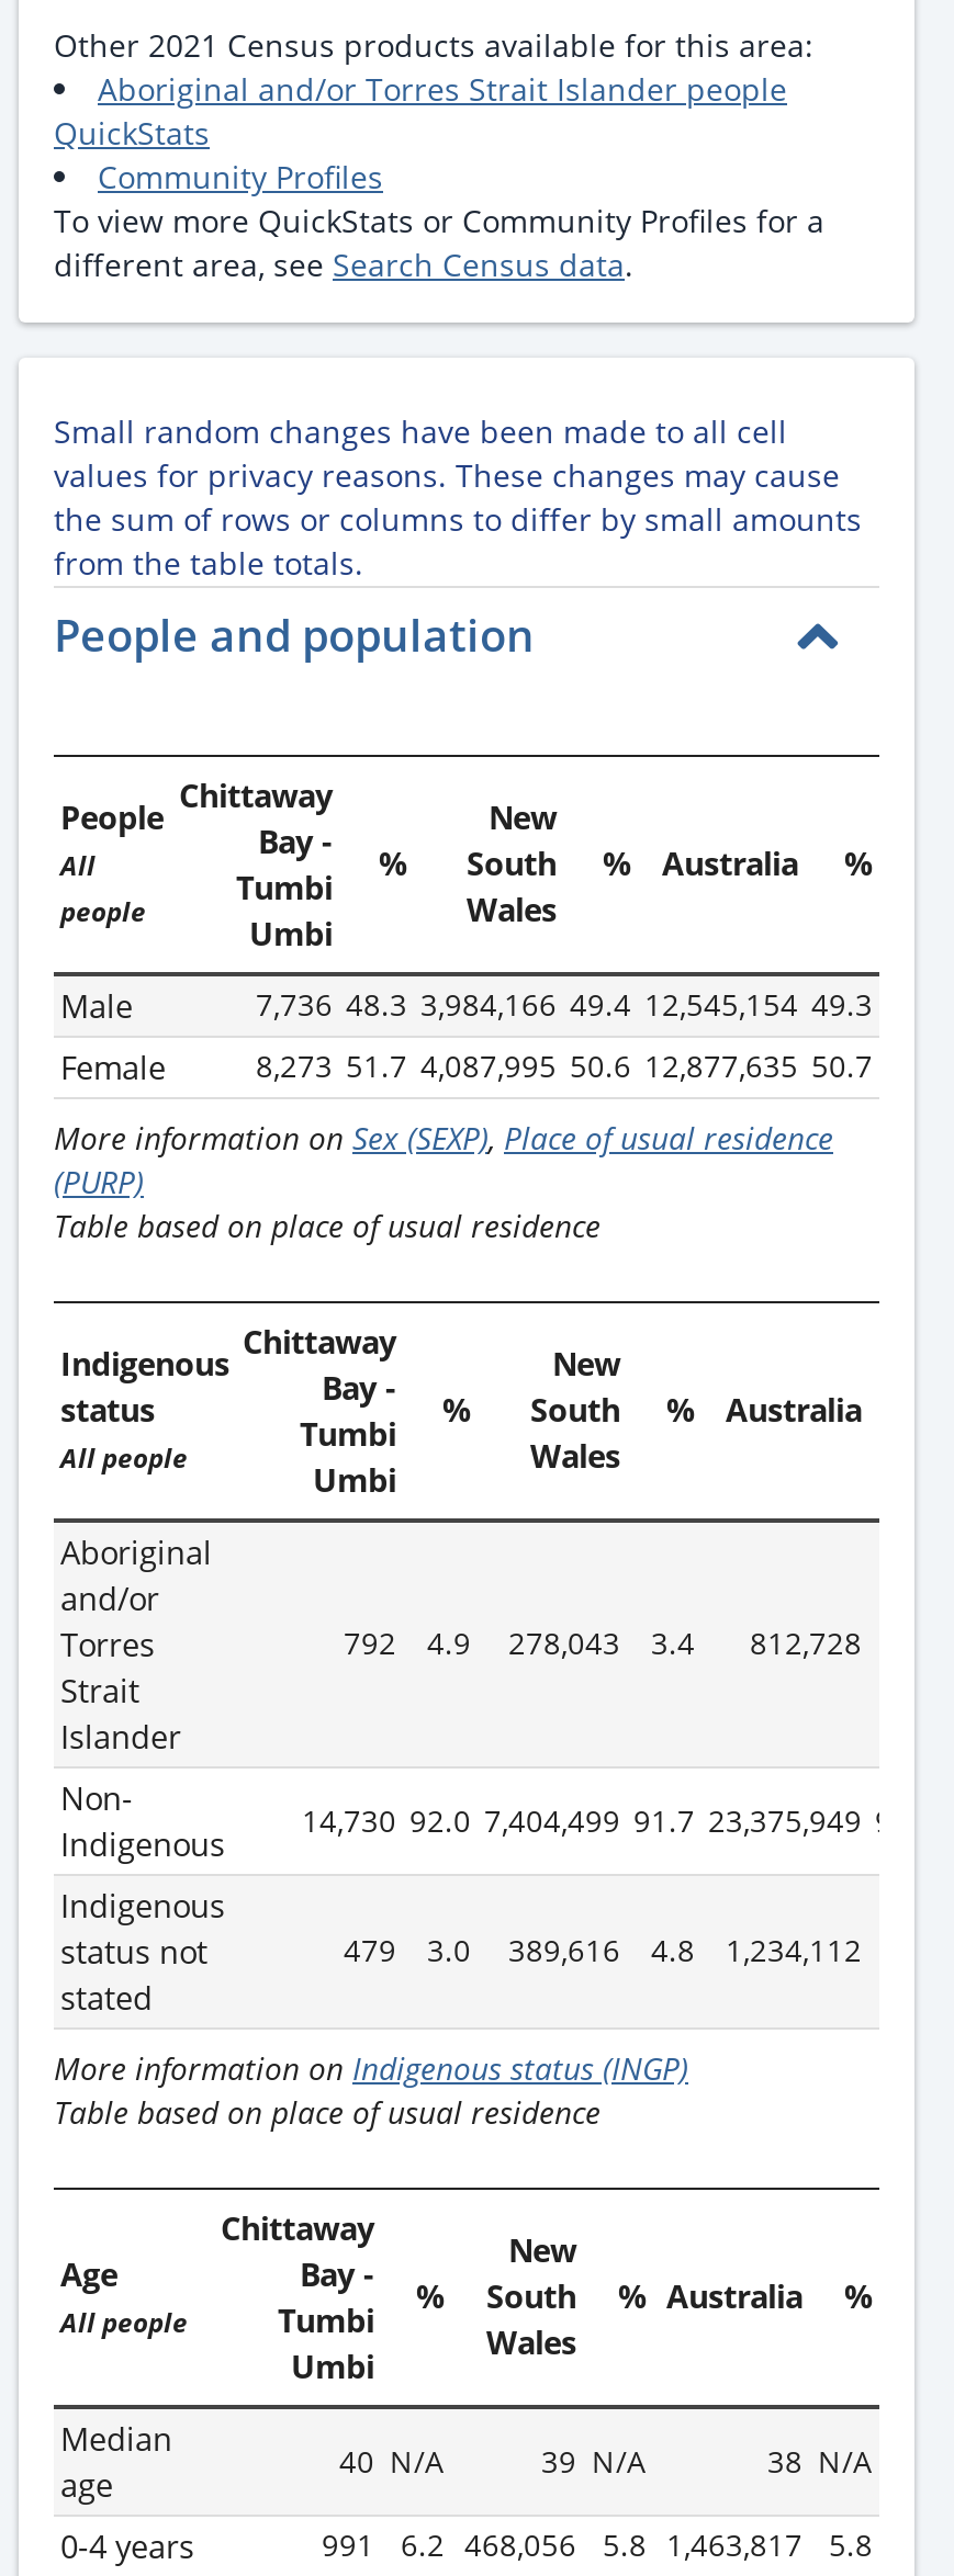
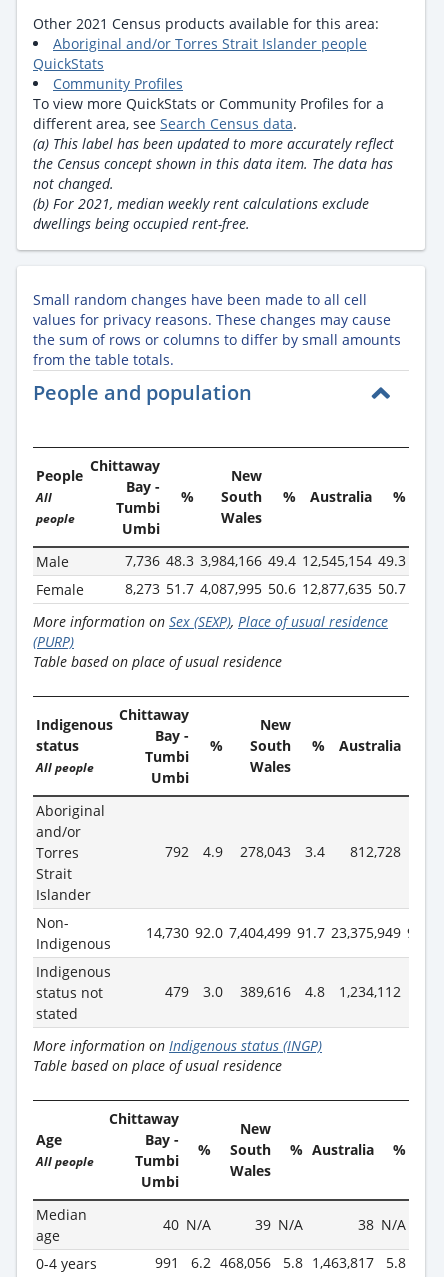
none -> [33,134,394,233] (a) This label has been updated to more accurately reflect | the Census concept shown in this data item. The data has | not changed. | (b) For 2021, median weekly rent calculations exclude | dwellings being occupied rent-free.

